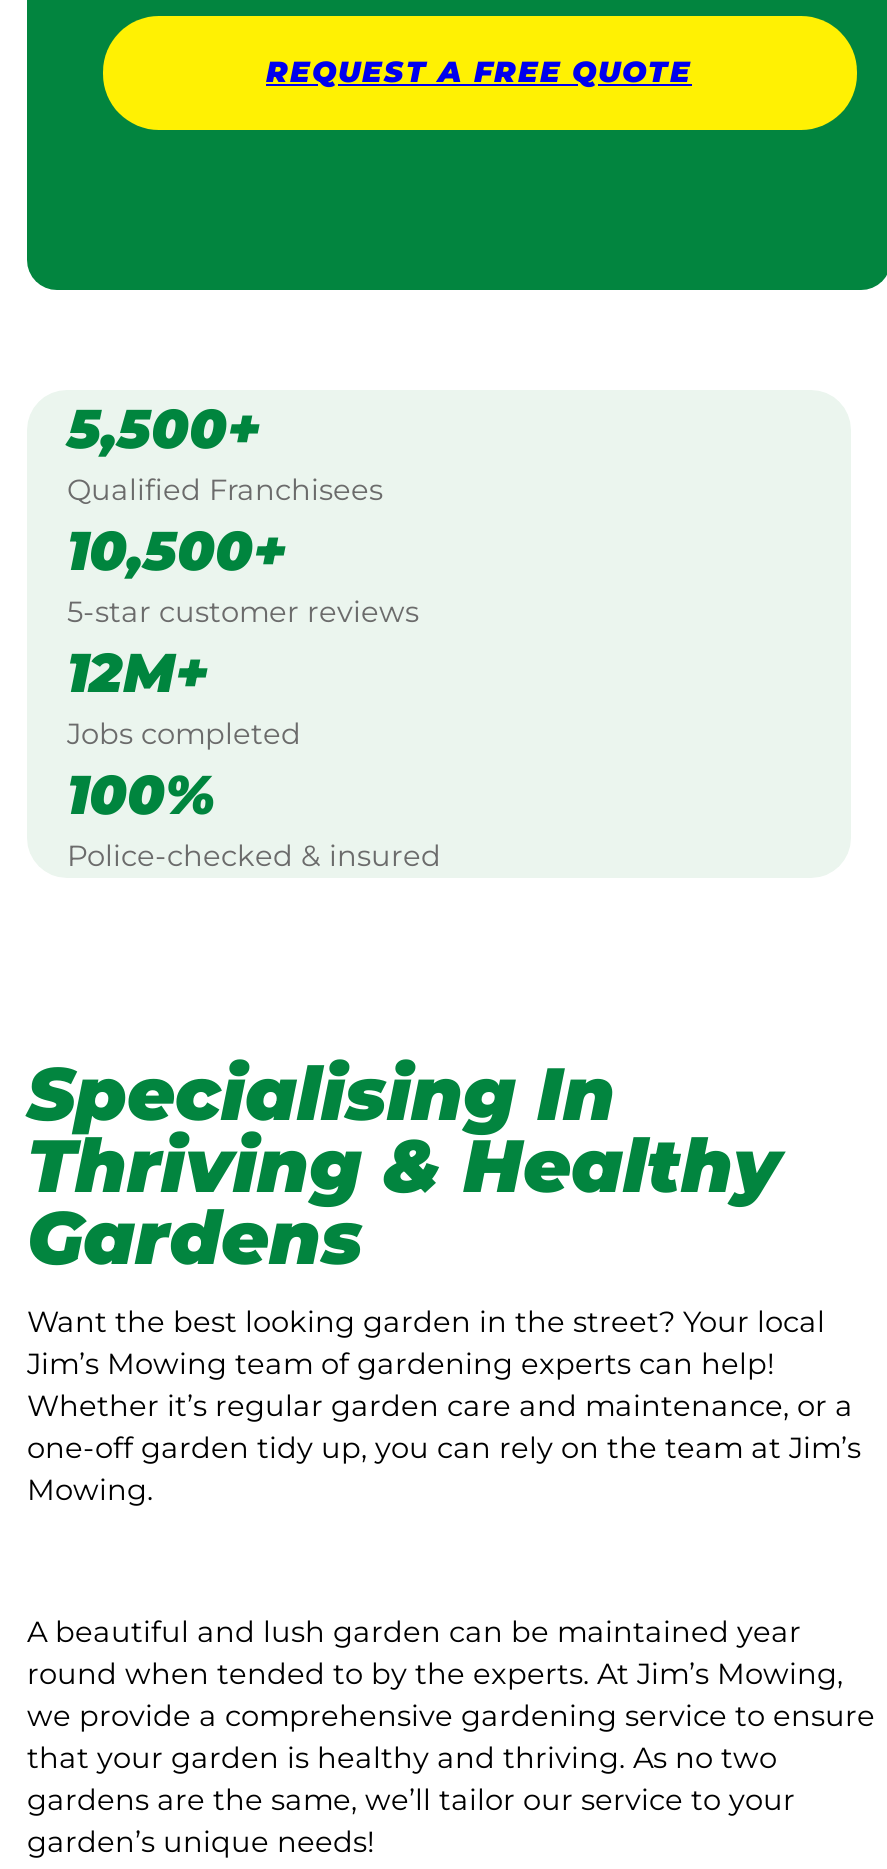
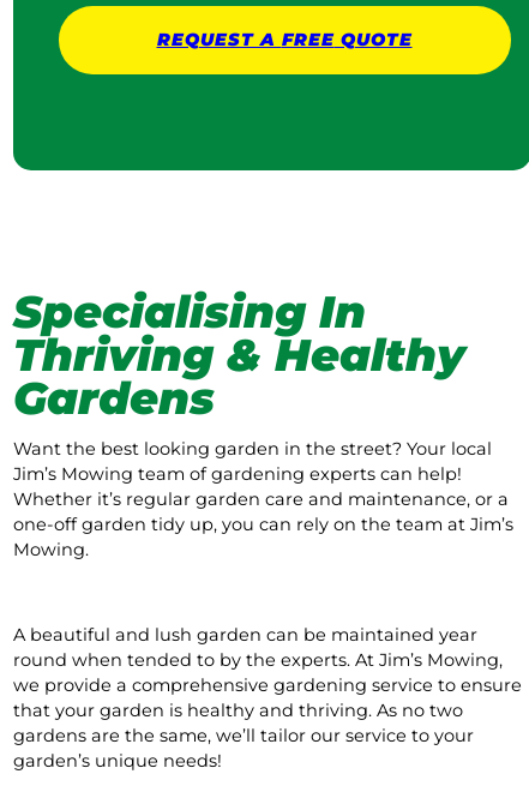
[67,395,441,873] 5,500+ | Qualified Franchisees | 10,500+ | 5-star customer reviews | 12M+ | Jobs completed | 100% | Police-checked & insured -> none

